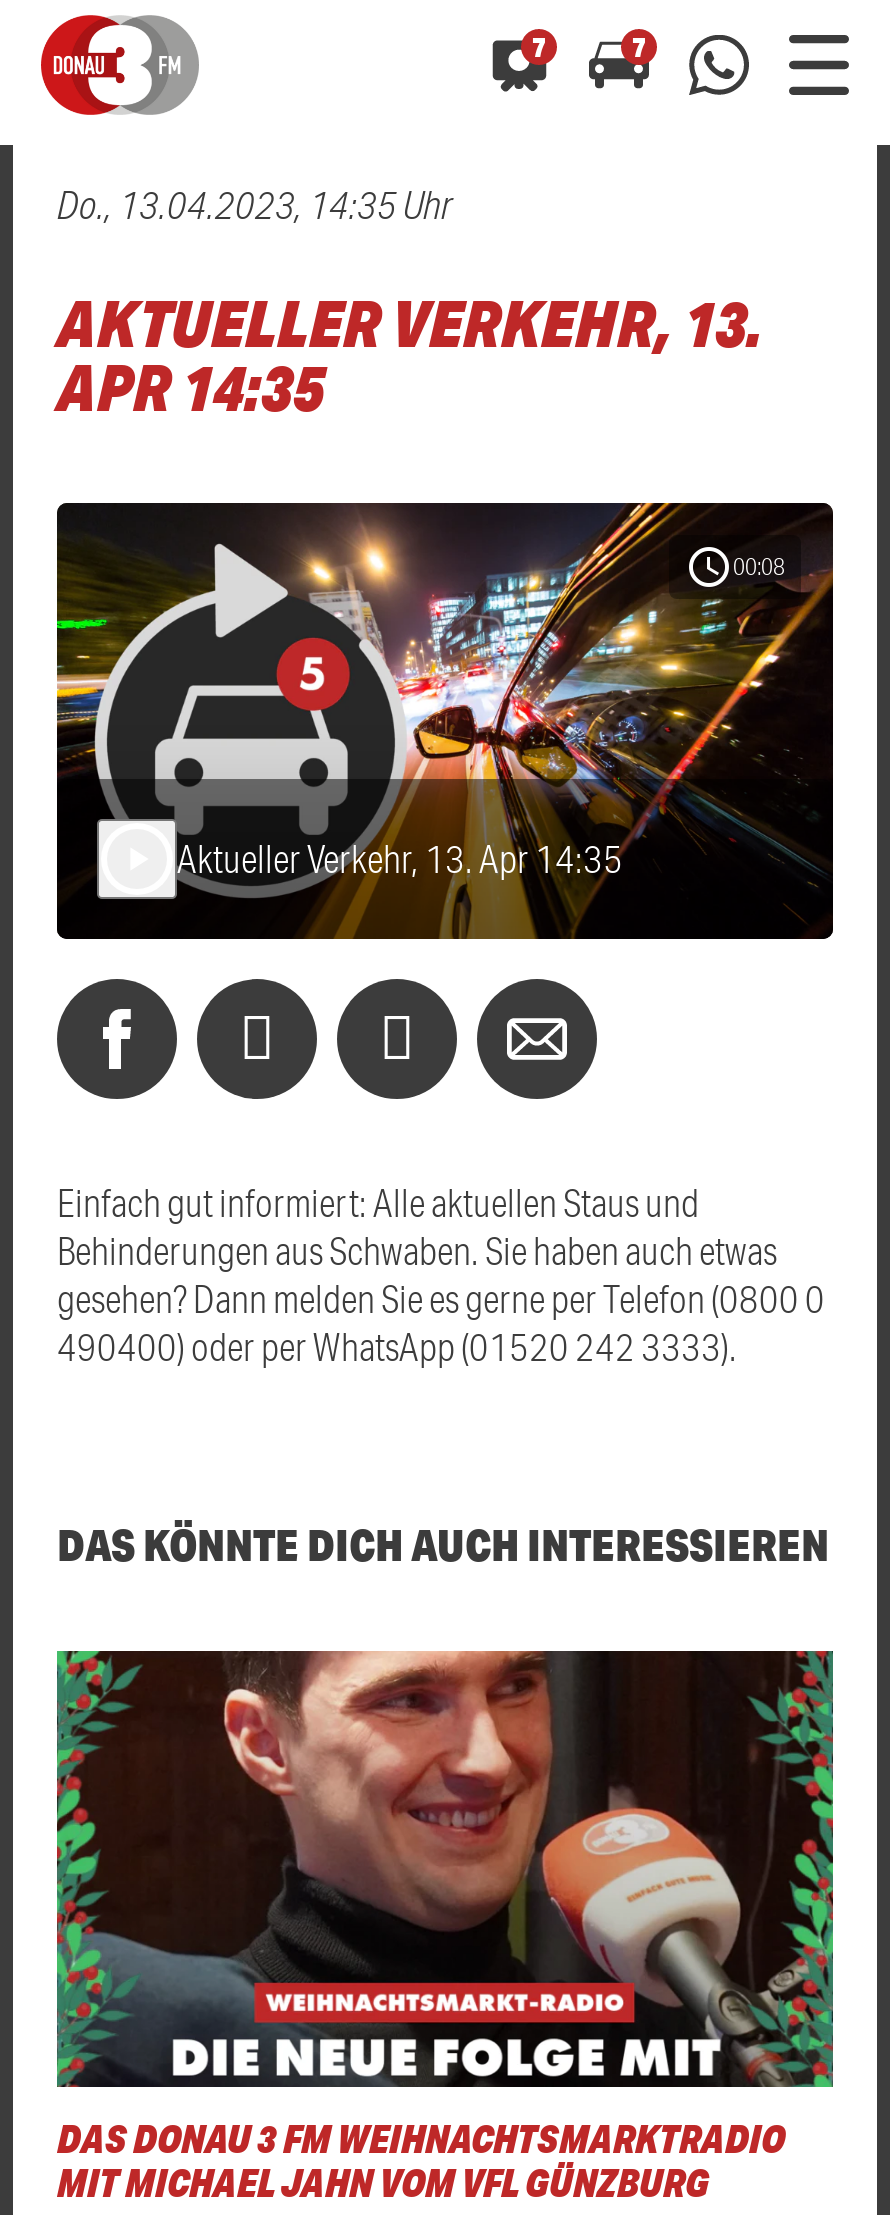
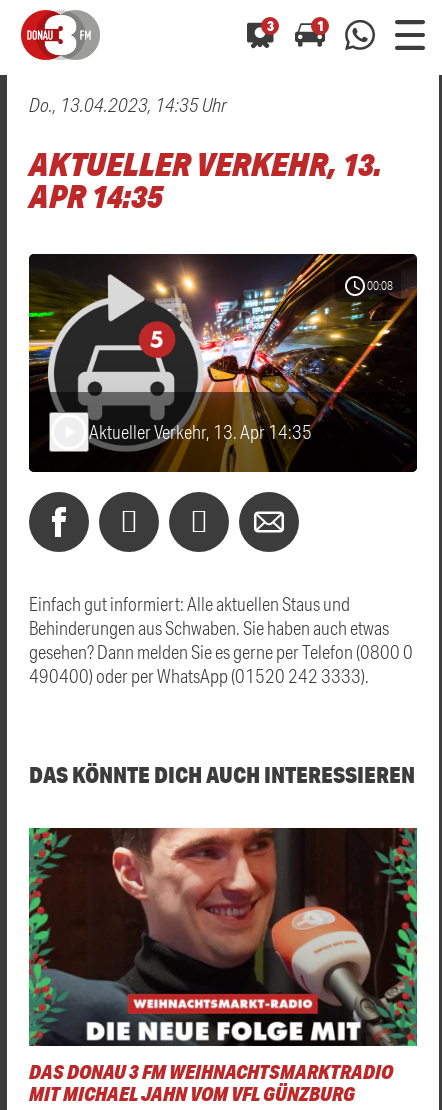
[532,29,546,65] 7 -> [266,17,273,35] 3
[632,29,646,65] 7 -> [316,17,323,35] 1

